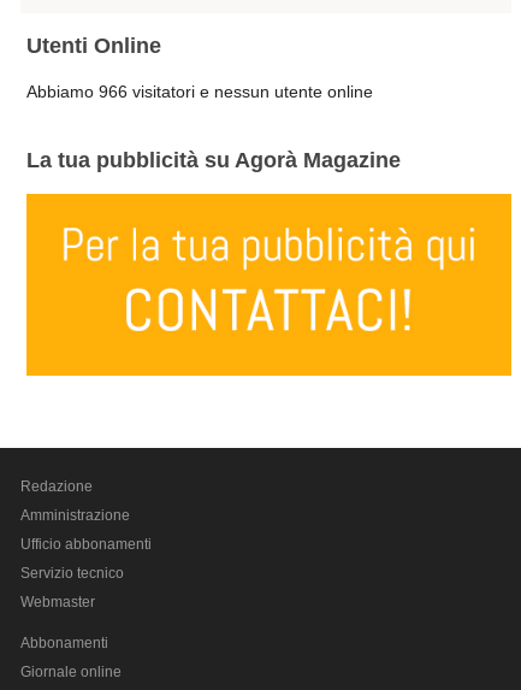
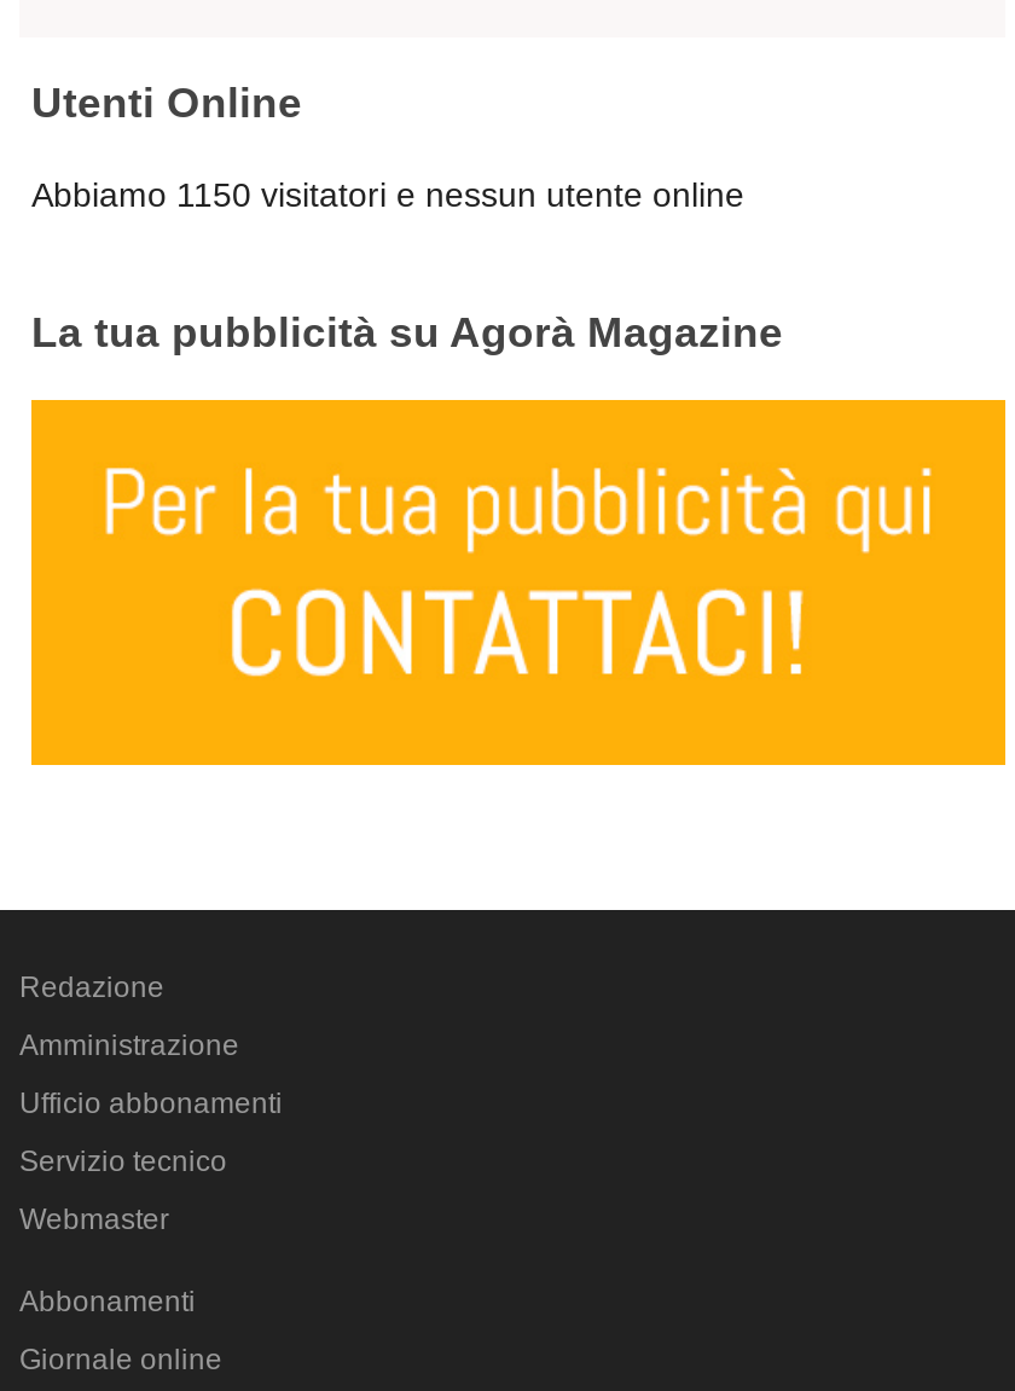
[26,81,373,101] Abbiamo 966 visitatori e nessun utente online -> [31,174,744,213] Abbiamo 1150 visitatori e nessun utente online

